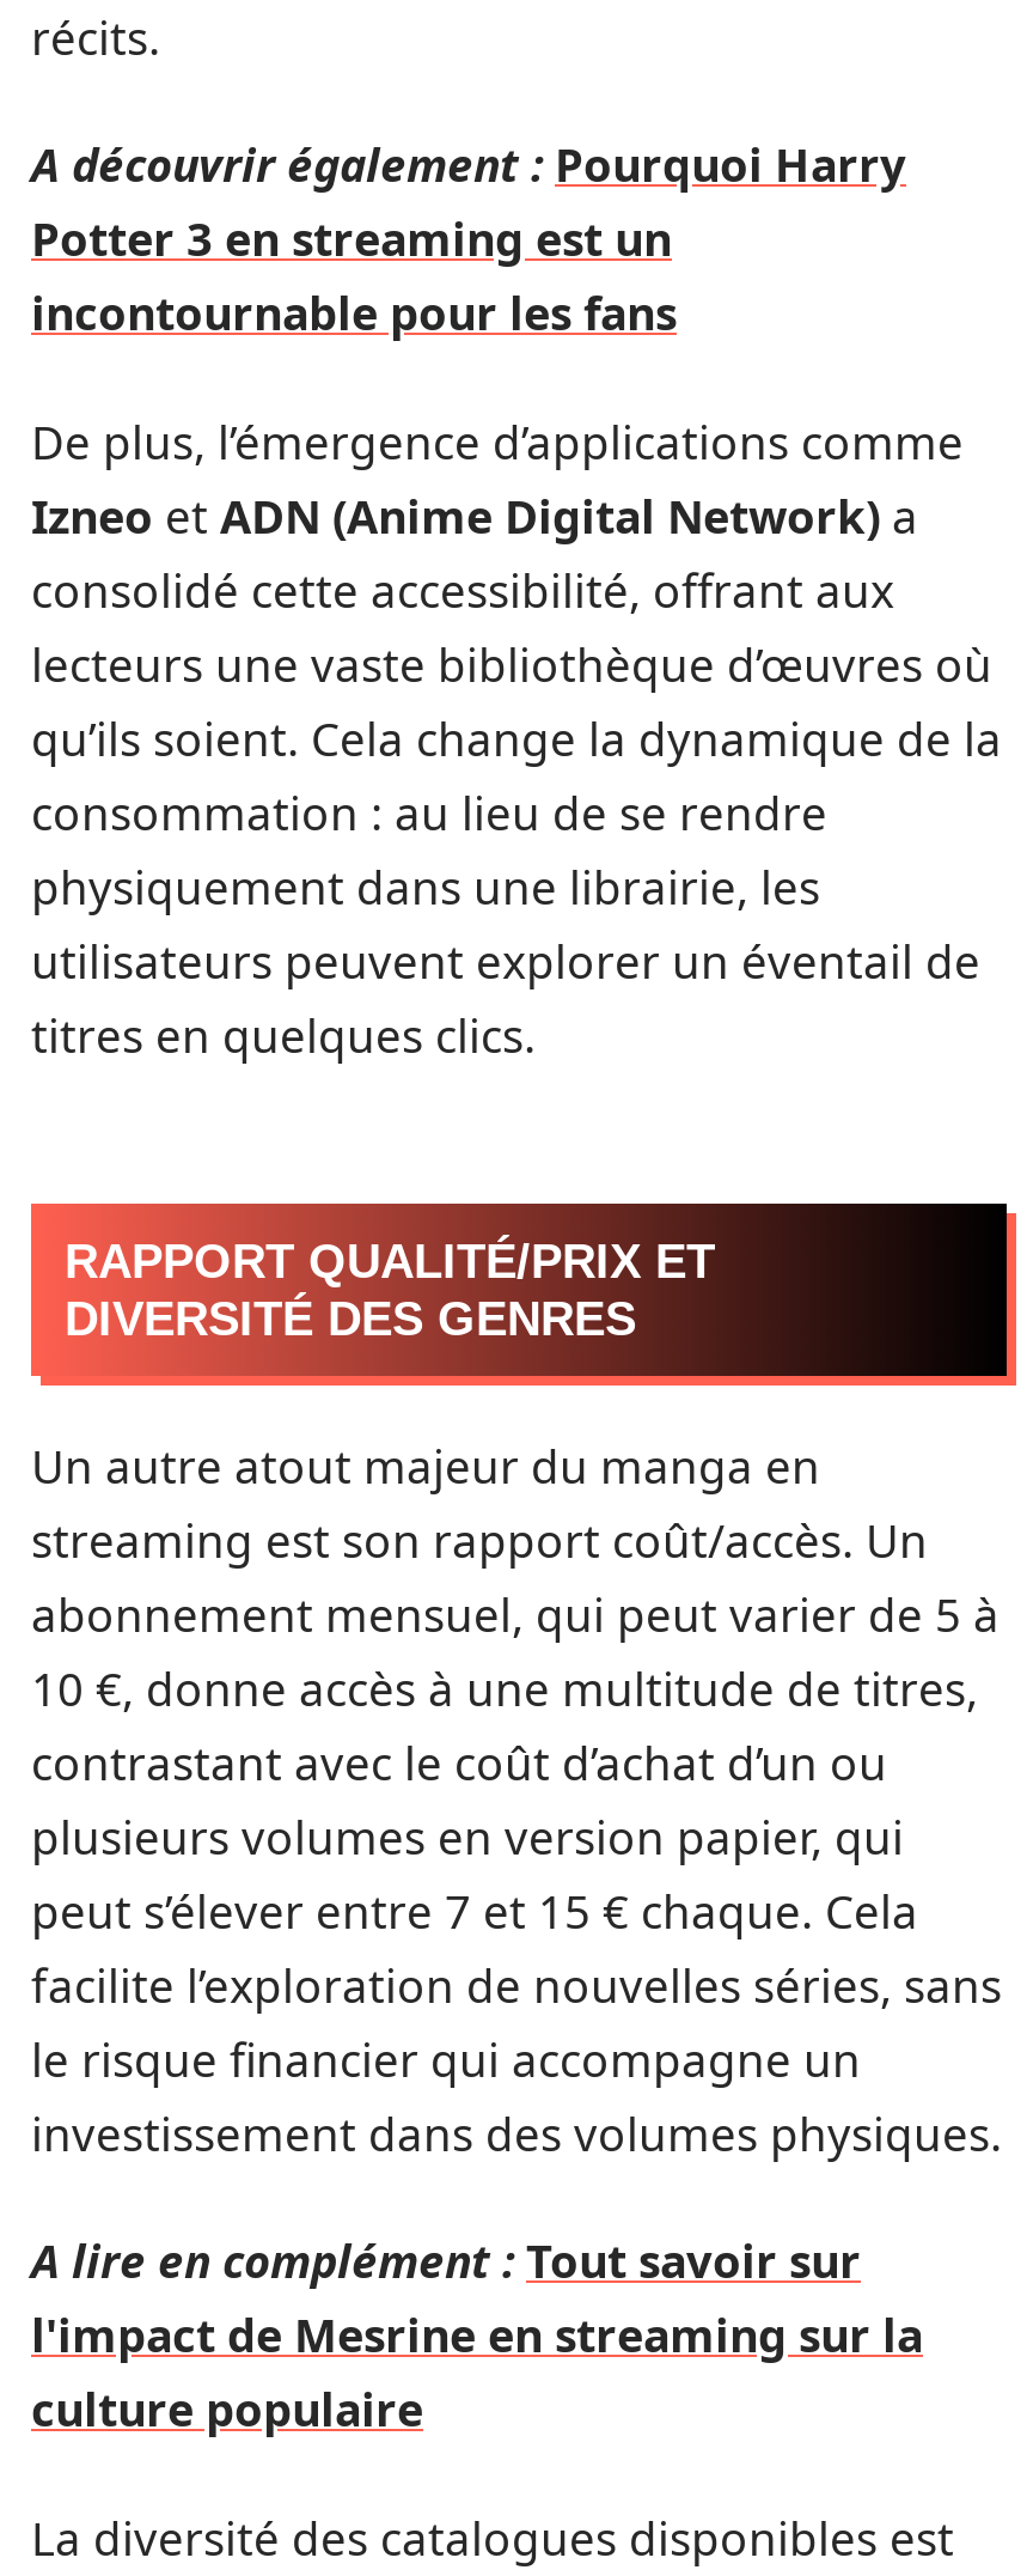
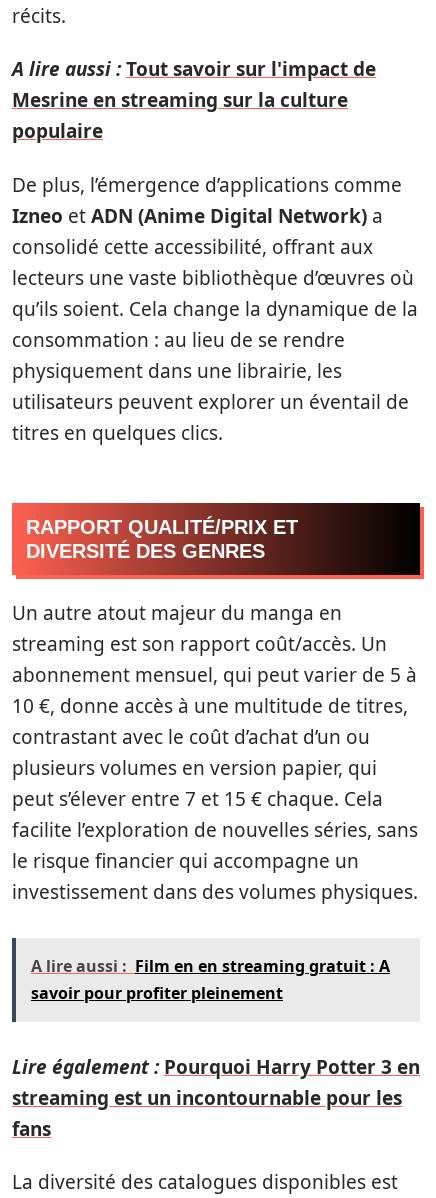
[31,134,906,345] A découvrir également : Pourquoi Harry | Potter 3 en streaming est un | incontournable pour les fans -> [12,56,376,144] A lire aussi : Tout savoir sur l'impact de | Mesrine en streaming sur la culture | populaire
[31,2231,923,2441] A lire en complément : Tout savoir sur | l'impact de Mesrine en streaming sur la | culture populaire -> [12,955,420,1142] A lire aussi : Film en en streaming gratuit : A | savoir pour profiter pleinement | Lire également : Pourquoi Harry Potter 3 en | streaming est un incontournable pour les | fans

